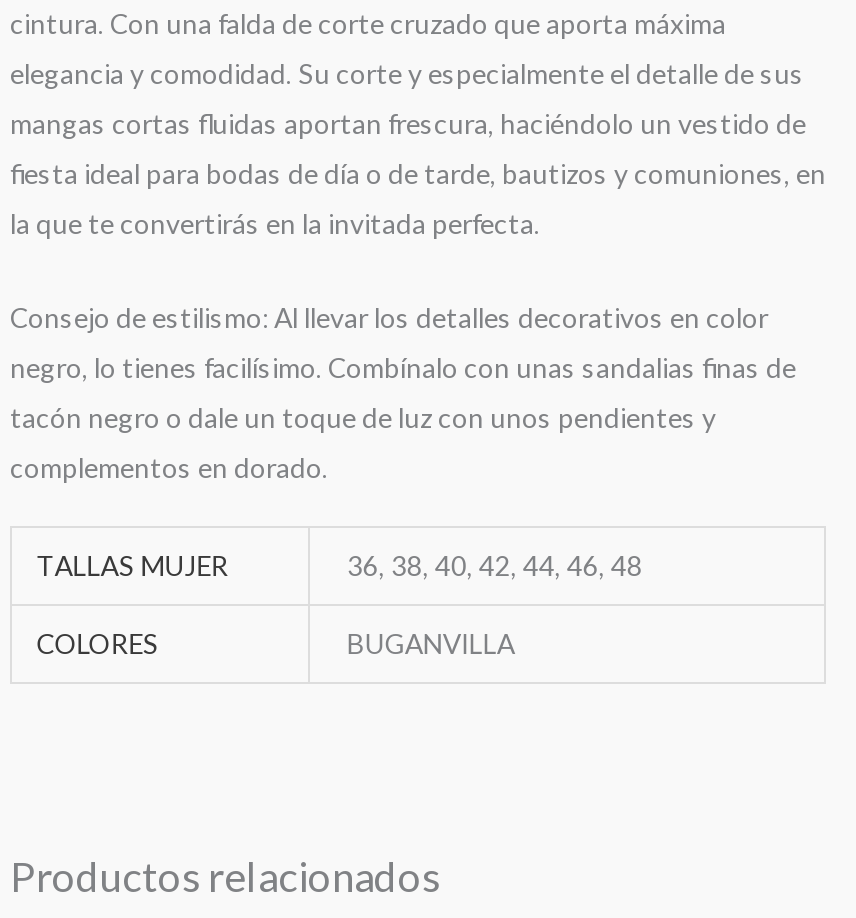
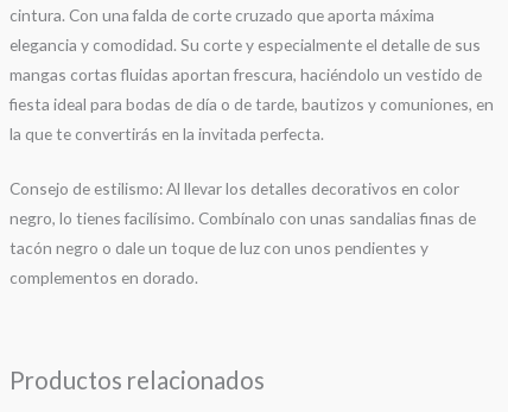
[37,548,643,660] TALLAS MUJER | 36, 38, 40, 42, 44, 46, 48 | COLORES | BUGANVILLA -> none

